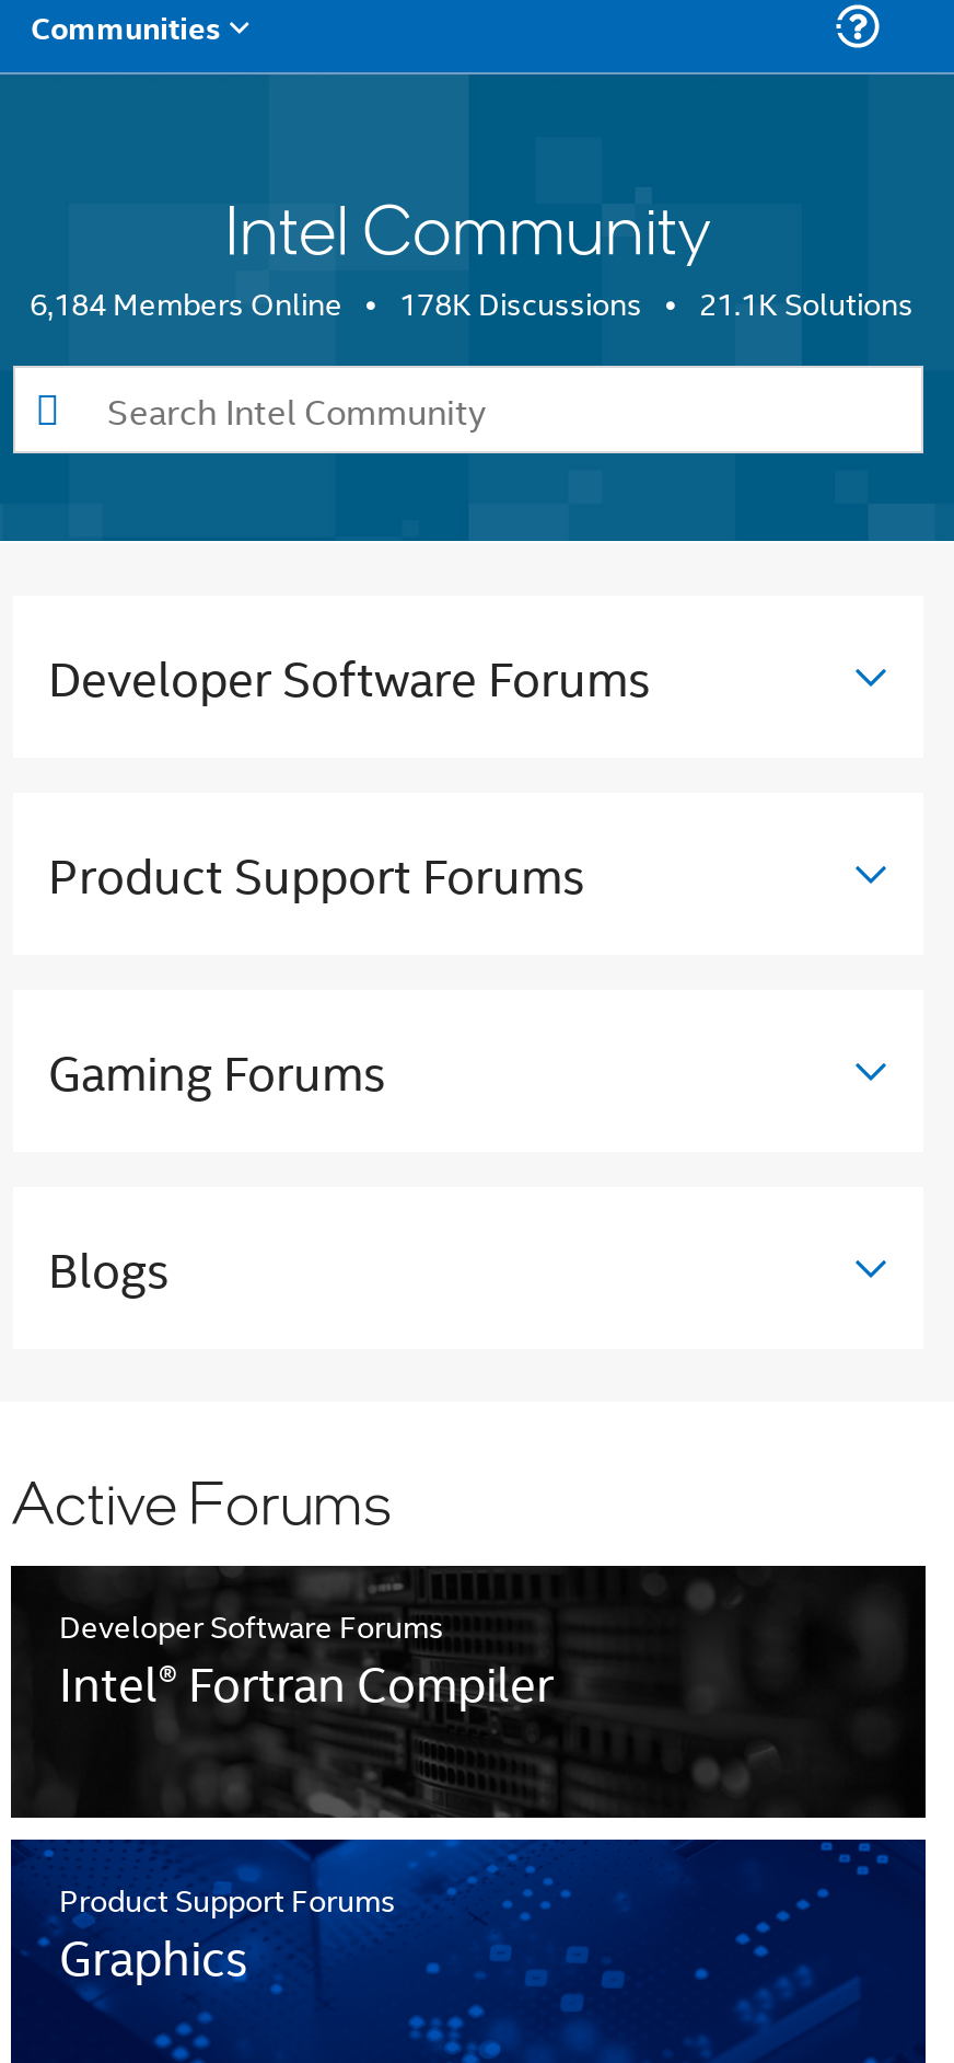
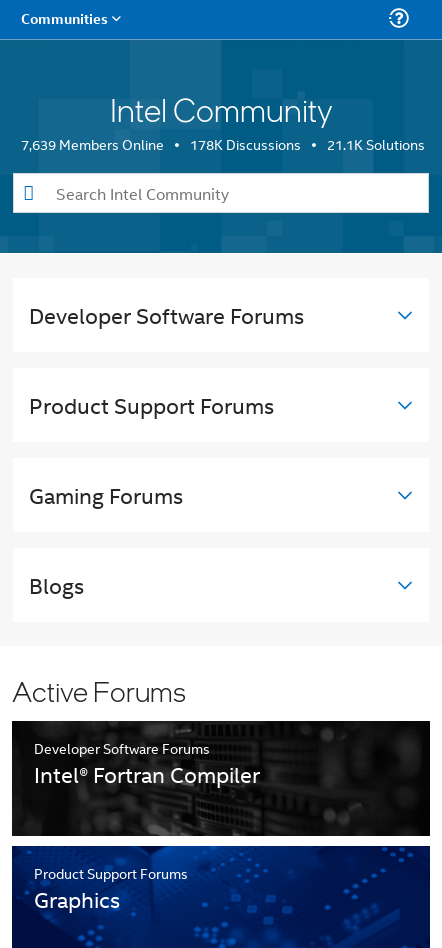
[30,278,342,324] 6,184 Members Online -> [20,133,163,154] 7,639 Members Online

